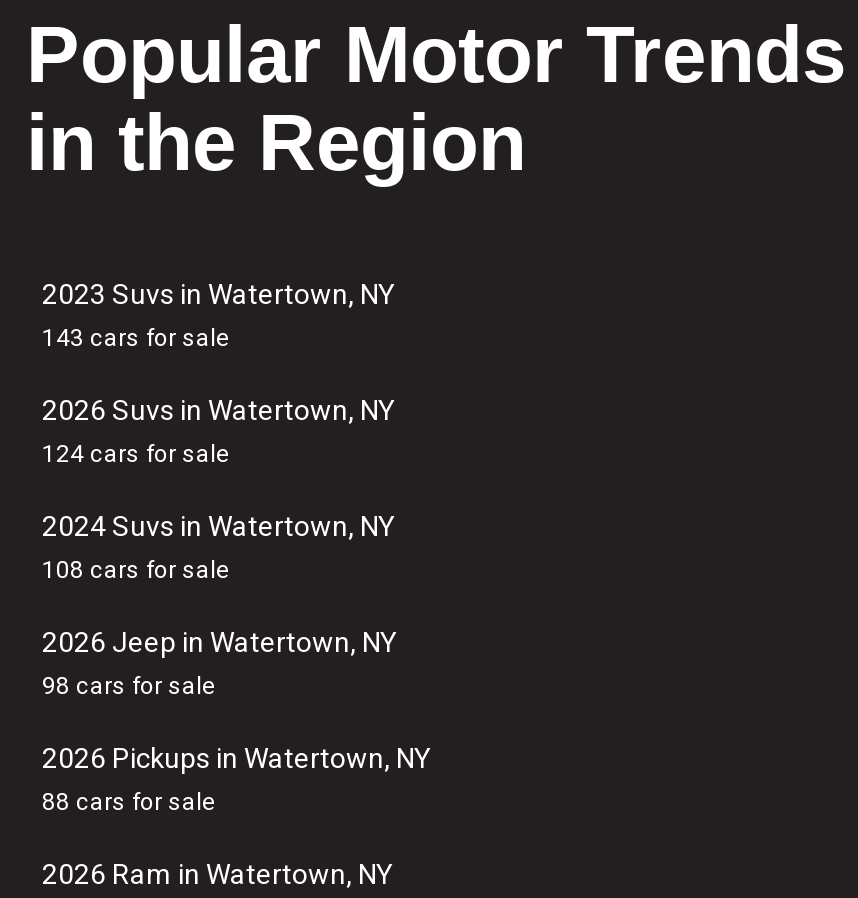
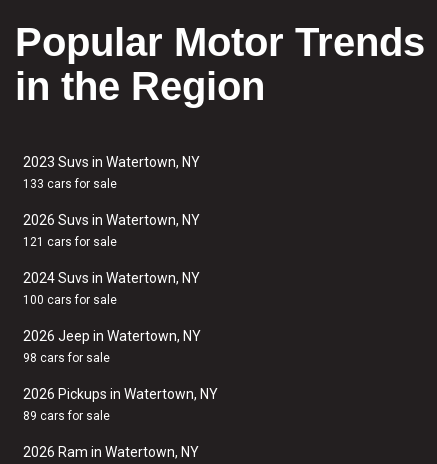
[42,324,230,352] 143 cars for sale -> [23,177,117,191] 133 cars for sale
[42,440,230,468] 124 cars for sale -> [23,235,117,249] 121 cars for sale
[42,556,230,584] 108 cars for sale -> [23,293,117,307] 100 cars for sale
[42,788,216,816] 88 cars for sale -> [23,409,110,423] 89 cars for sale

